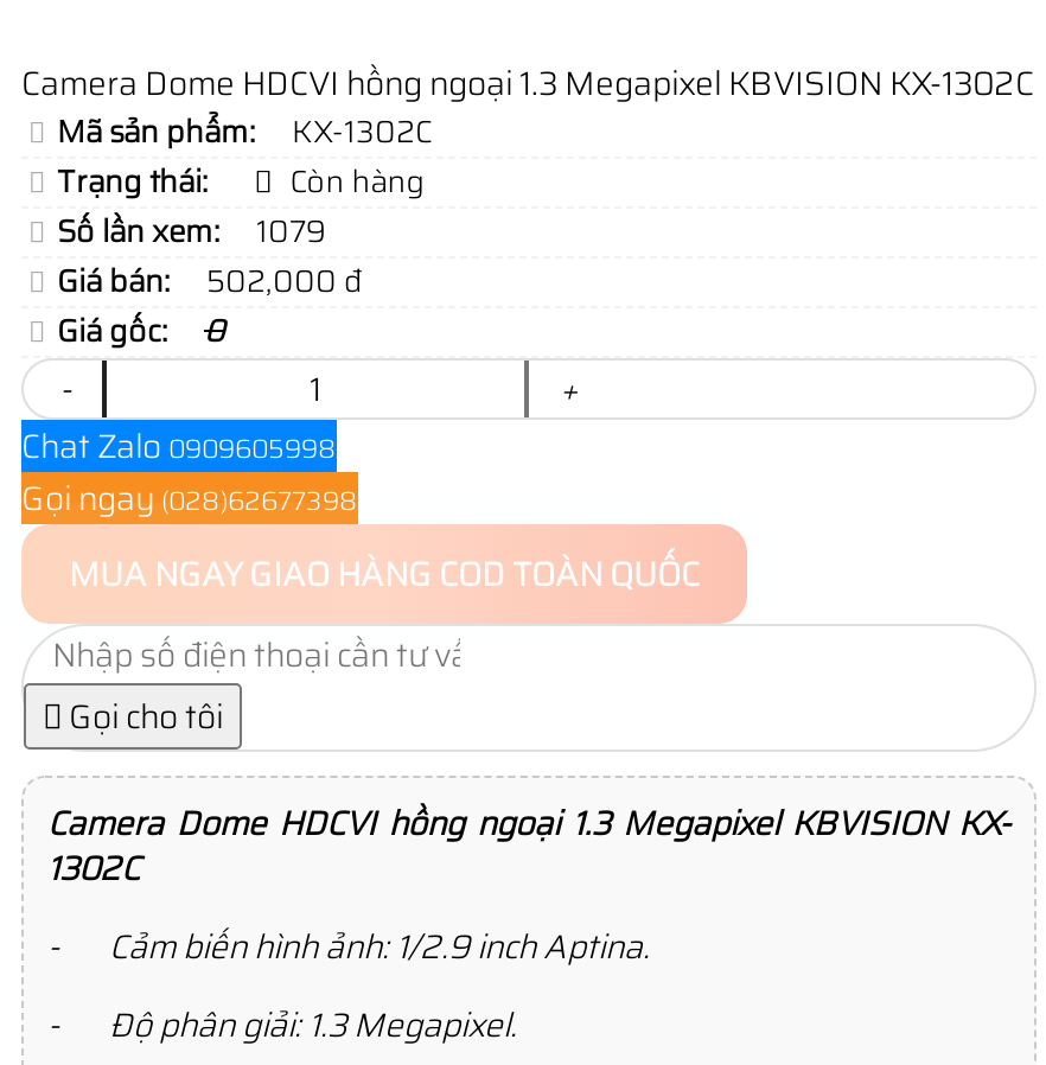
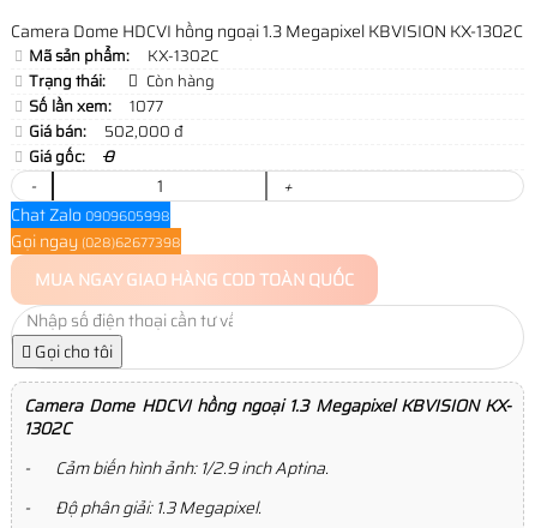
[57,206,325,256] Số lần xem: 1079 -> [29,94,163,119] Số lần xem: 1077

